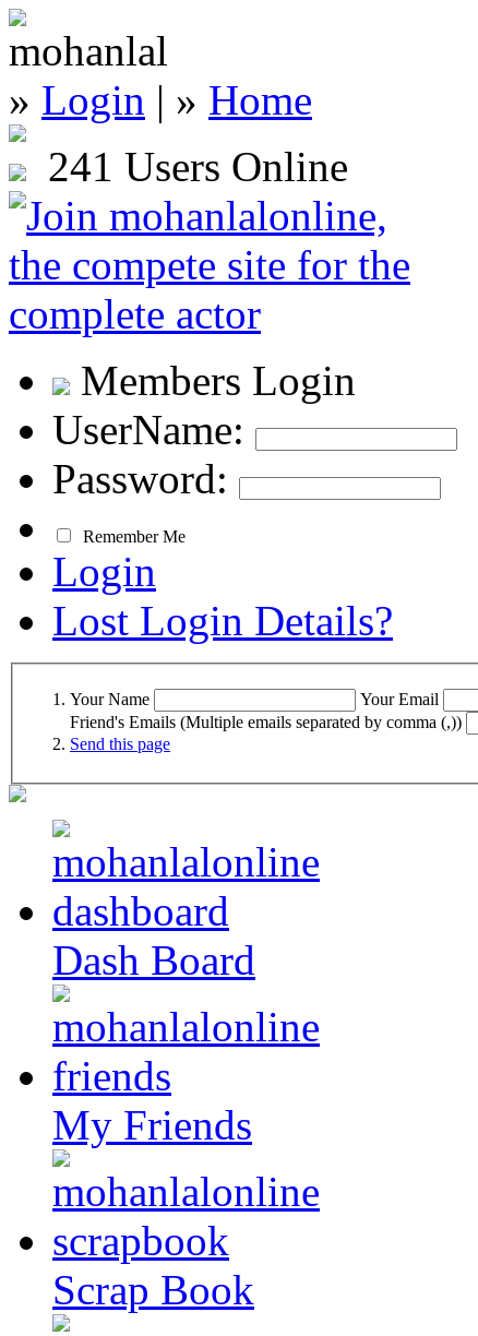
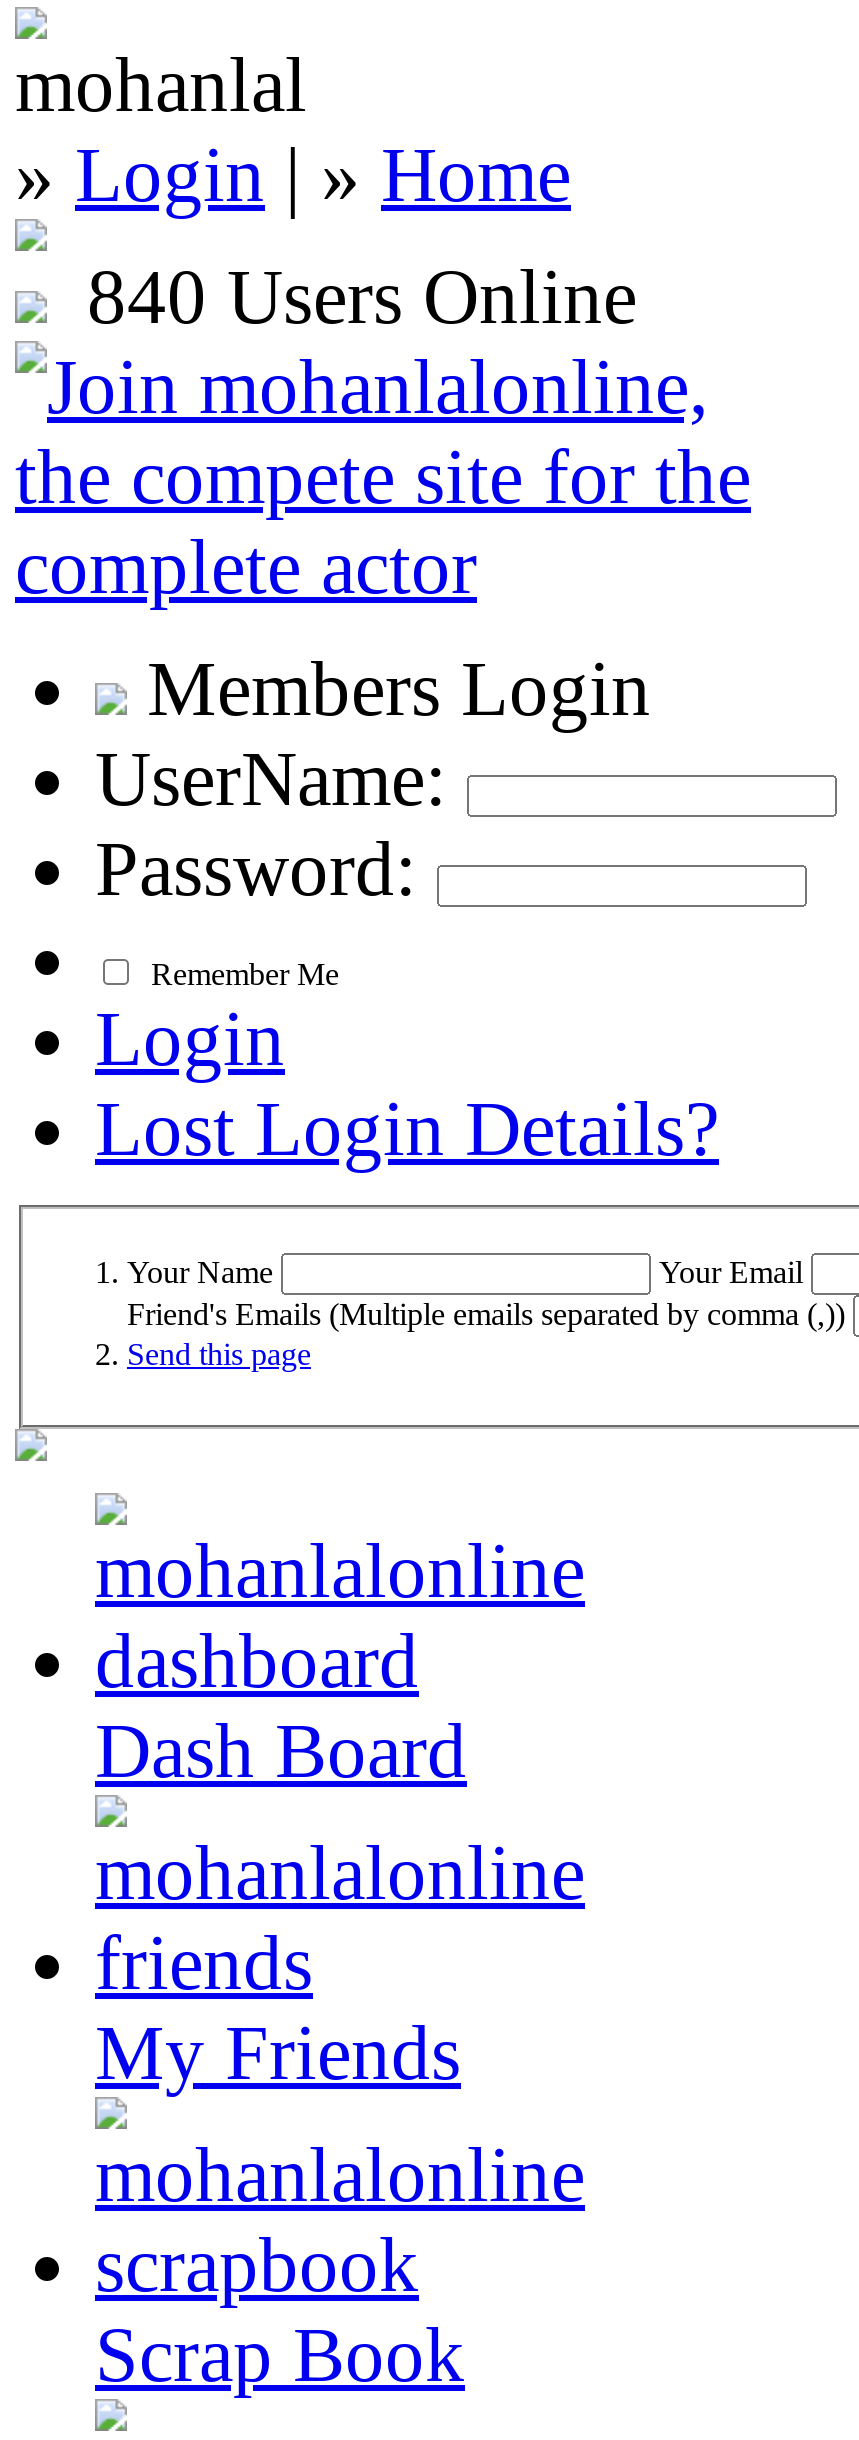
[26,143,348,190] 241 Users Online -> [47,253,637,339] 840 Users Online

